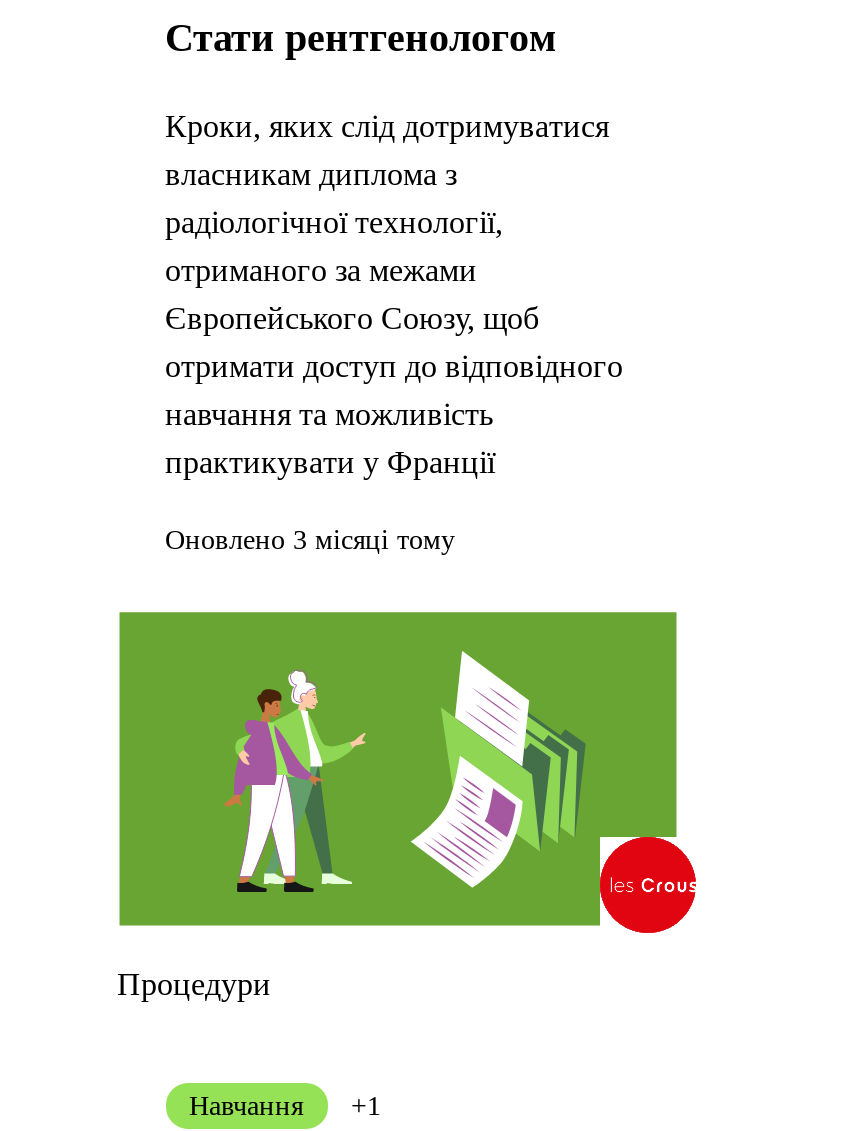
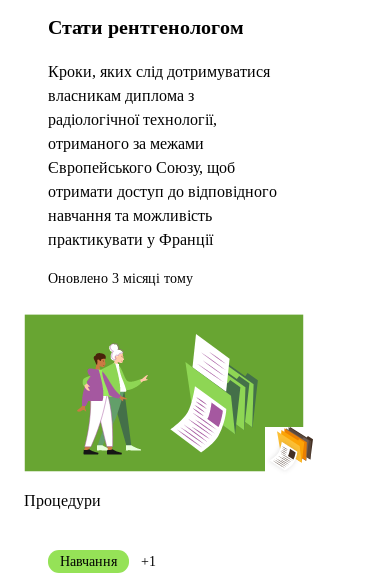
[598,835,698,935] [image] -> [264,426,314,475] [image]

